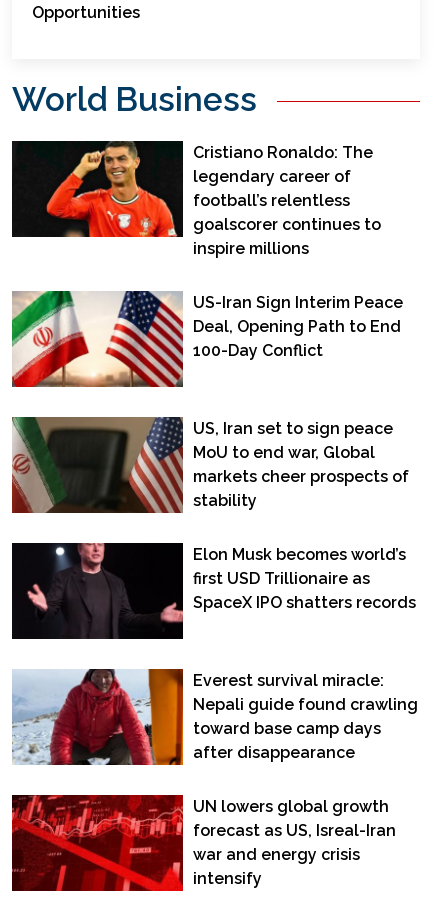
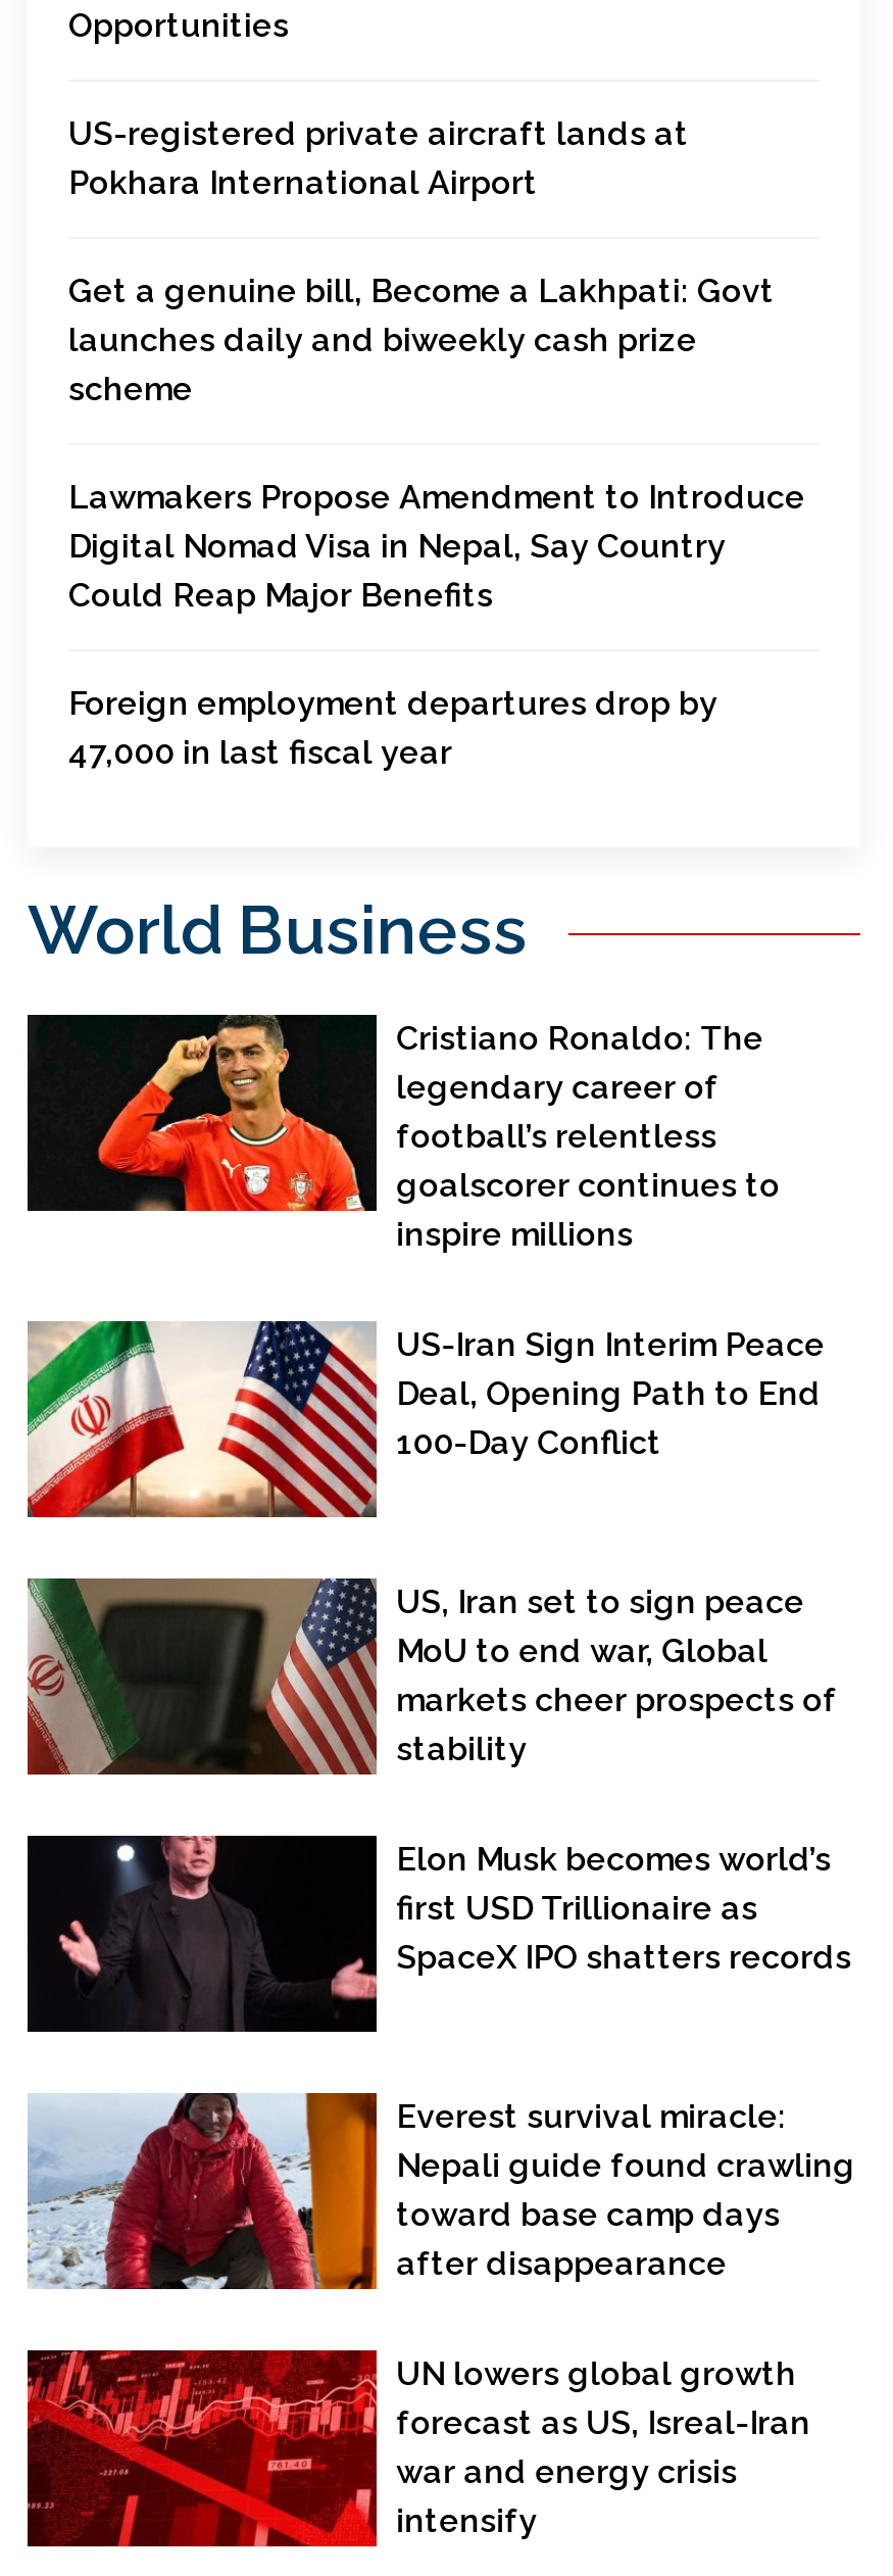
none -> [68,115,805,772] US-registered private aircraft lands at | Pokhara International Airport | Get a genuine bill, Become a Lakhpati: Govt | launches daily and biweekly cash prize | scheme | Lawmakers Propose Amendment to Introduce | Digital Nomad Visa in Nepal, Say Country | Could Reap Major Benefits | Foreign employment departures drop by | 47,000 in last fiscal year

